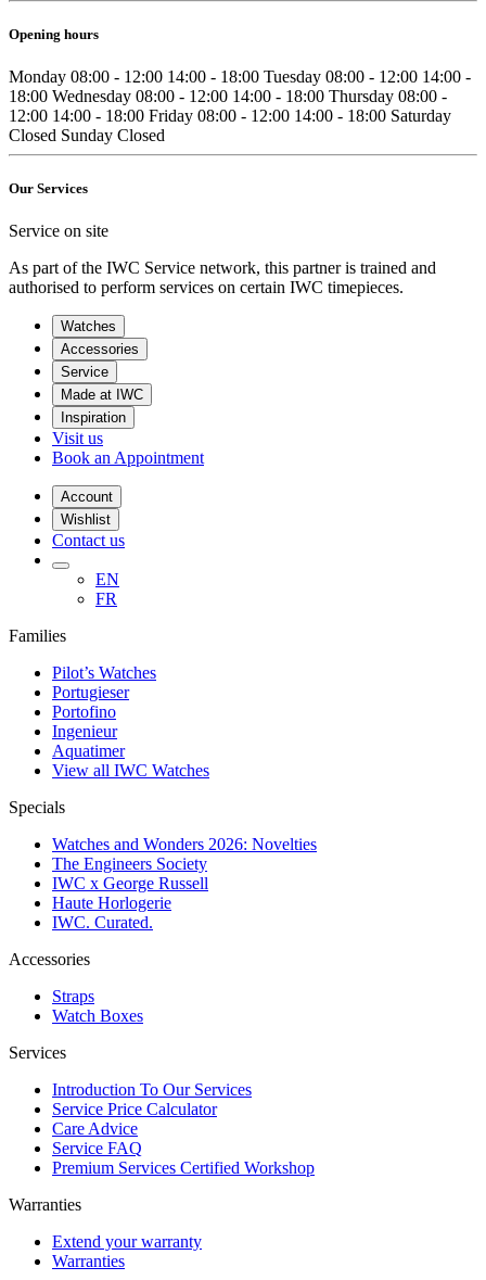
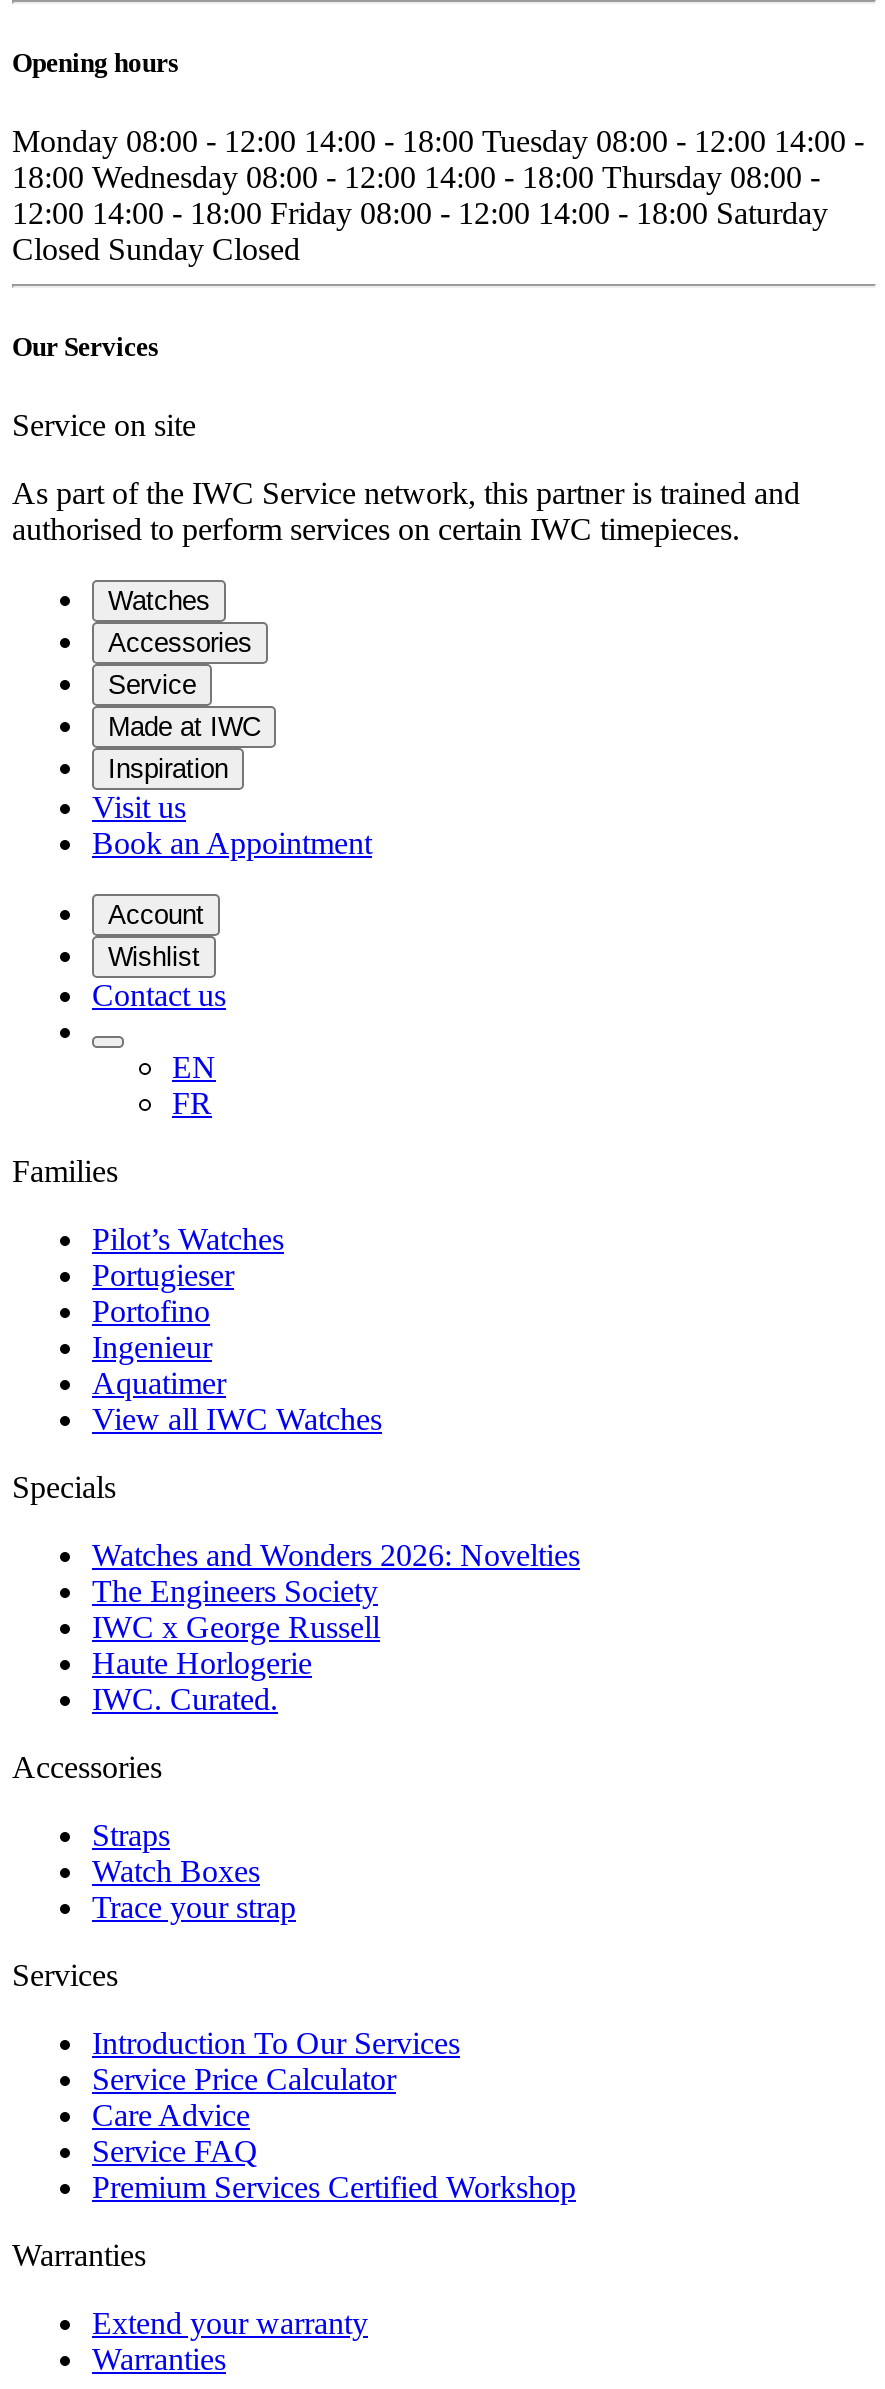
none -> [92,1891,296,1925] Trace your strap

